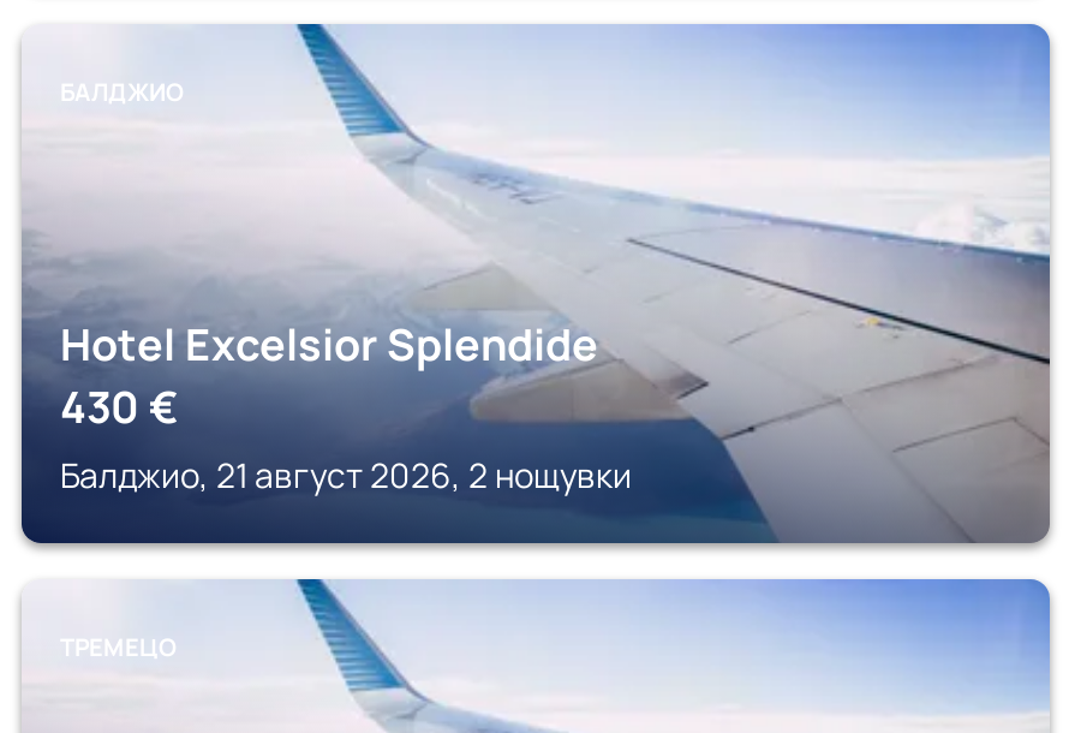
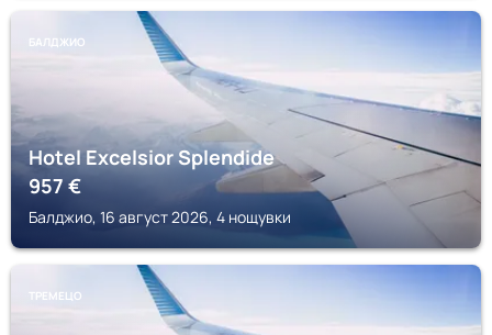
[60,377,178,435] 430 € -> [29,172,81,199] 957 €
[60,452,632,497] Балджио, 21 август 2026, 2 нощувки -> [29,206,291,227] Балджио, 16 август 2026, 4 нощувки

